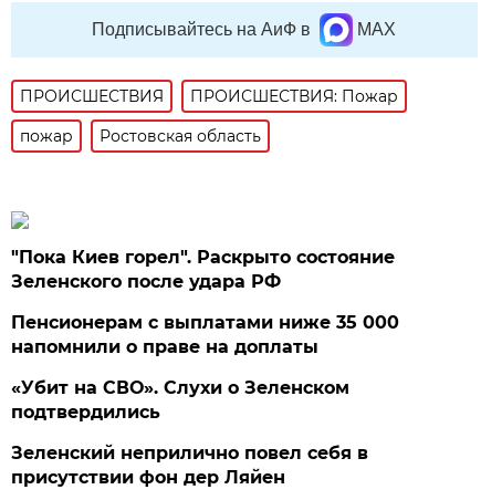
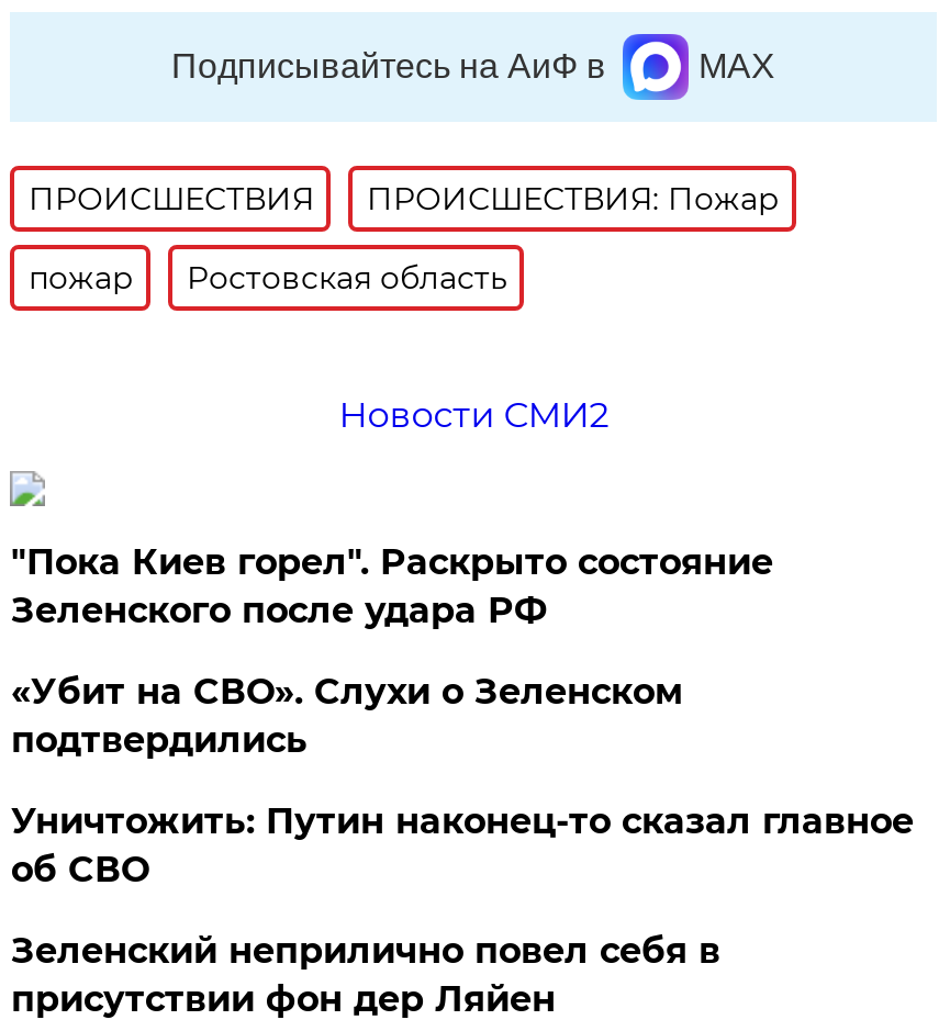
none -> [339,394,609,436] Новости СМИ2
[11,312,400,357] Пенсионерам с выплатами ниже 35 000 | напомнили о праве на доплаты -> none
moved [11,377,350,423] -> [11,671,683,761]: «Убит на СВО». Слухи о Зеленском | подтвердились
none -> [11,800,914,890] Уничтожить: Путин наконец-то сказал главное | об СВО

